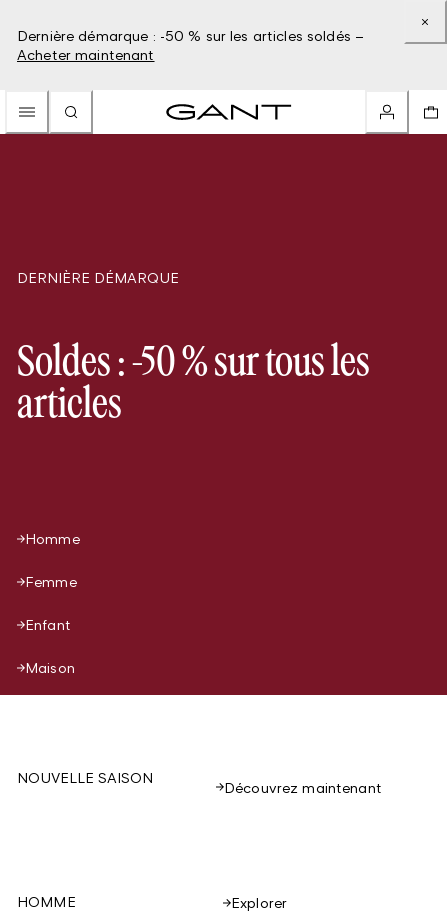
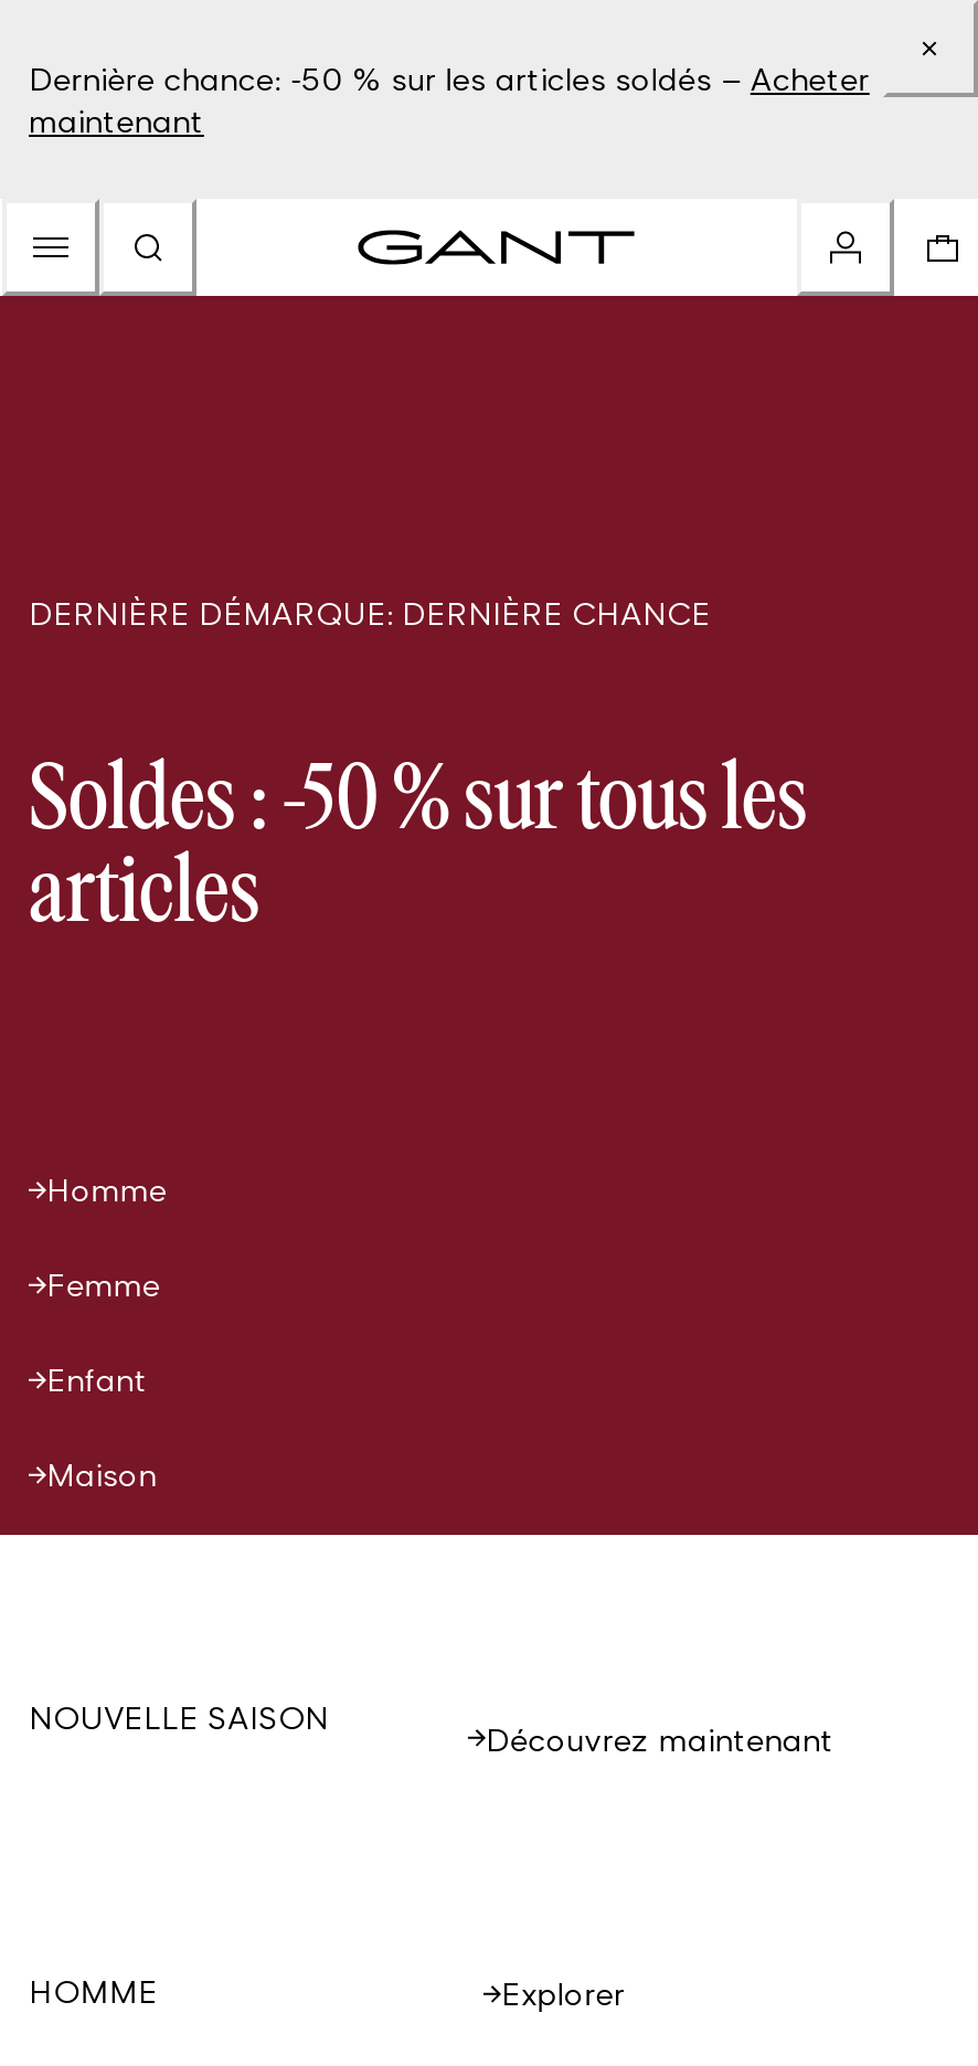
[17,27,364,63] Dernière démarque : -50 % sur les articles soldés – | Acheter maintenant -> [29,60,870,139] Dernière chance: -50 % sur les articles soldés – Acheter | maintenant
[17,269,179,286] DERNIÈRE DÉMARQUE -> [29,594,711,632] DERNIÈRE DÉMARQUE: DERNIÈRE CHANCE

